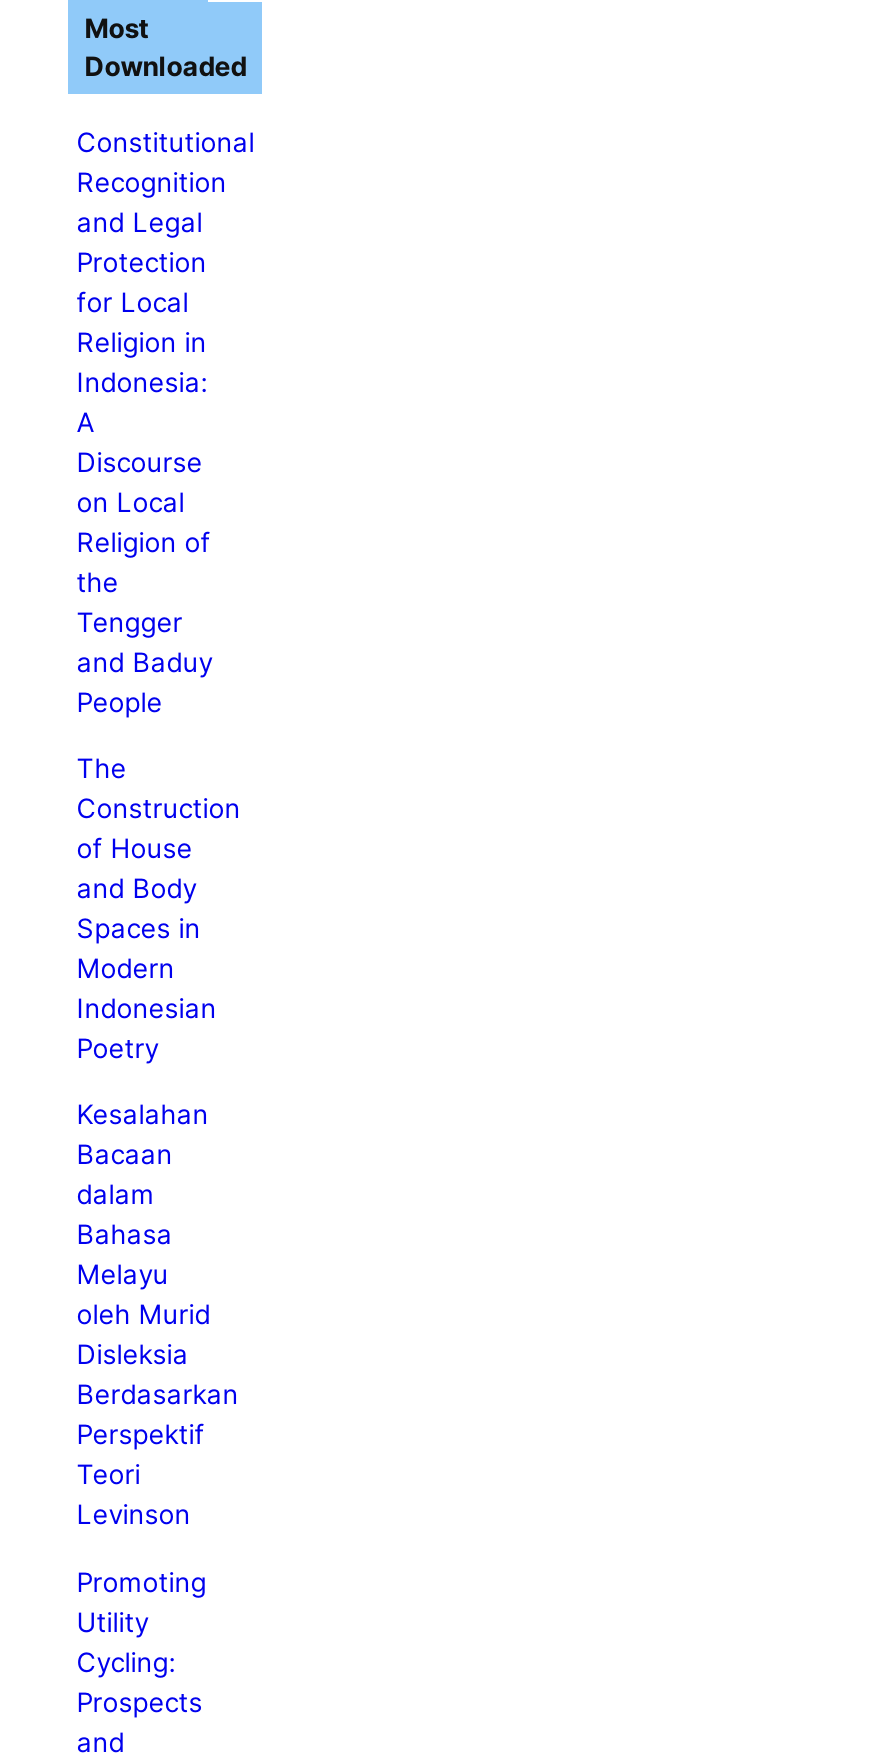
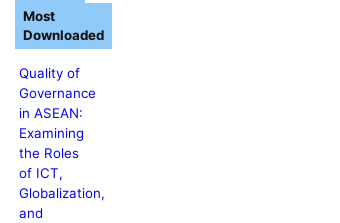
[76,125,254,1717] Constitutional | Recognition | and Legal | Protection | for Local | Religion in | Indonesia: | A | Discourse | on Local | Religion of | the | Tengger | and Baduy | People | The | Construction | of House | and Body | Spaces in | Modern | Indonesian | Poetry | Kesalahan | Bacaan | dalam | Bahasa | Melayu | oleh Murid | Disleksia | Berdasarkan | Perspektif | Teori | Levinson | Promoting | Utility | Cycling: | Prospects -> [19,65,105,201] Quality of | Governance | in ASEAN: | Examining | the Roles | of ICT, | Globalization,

